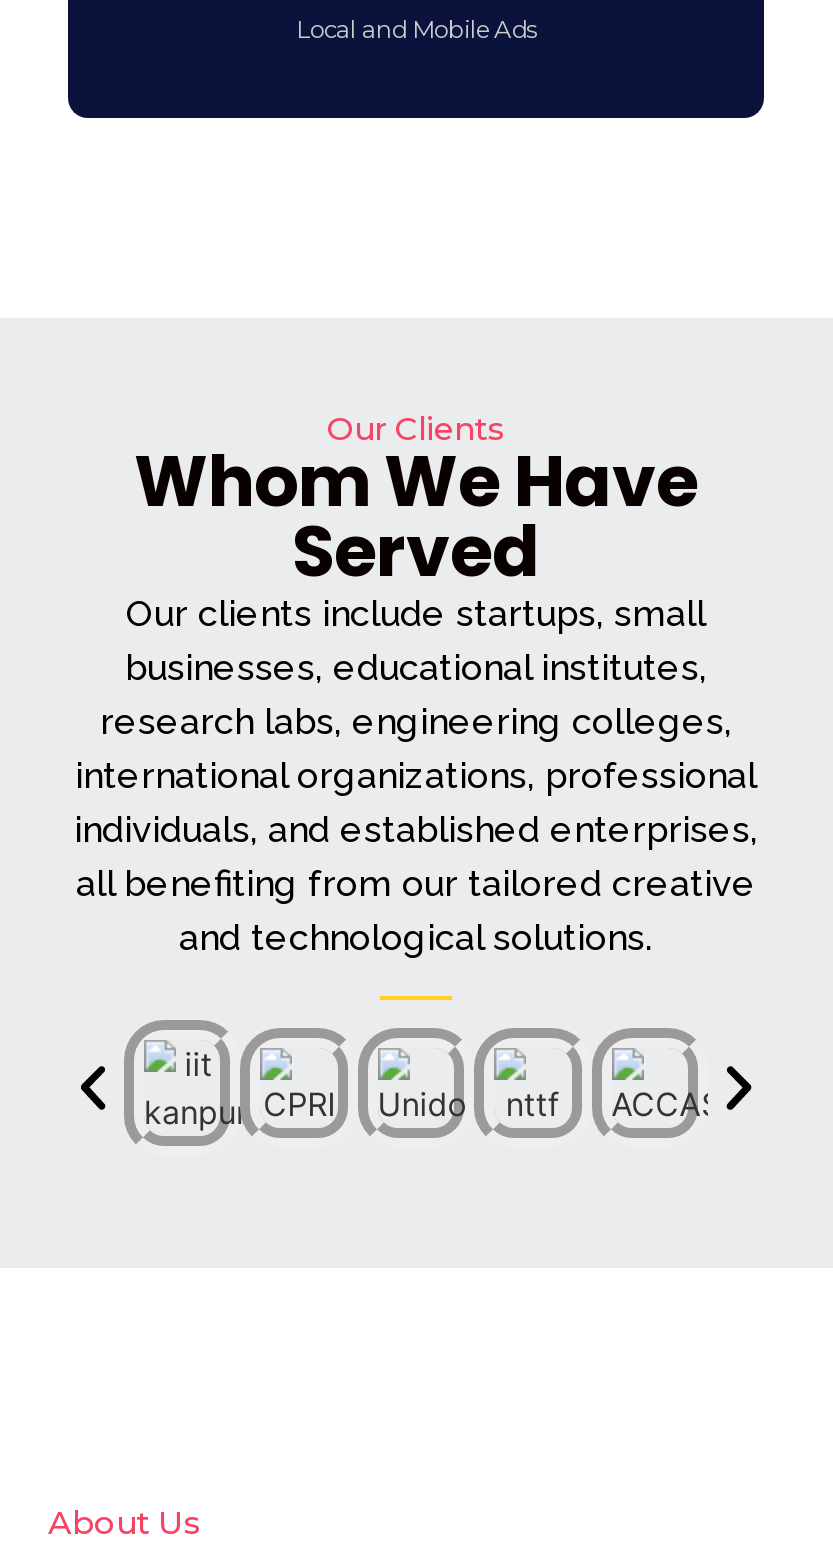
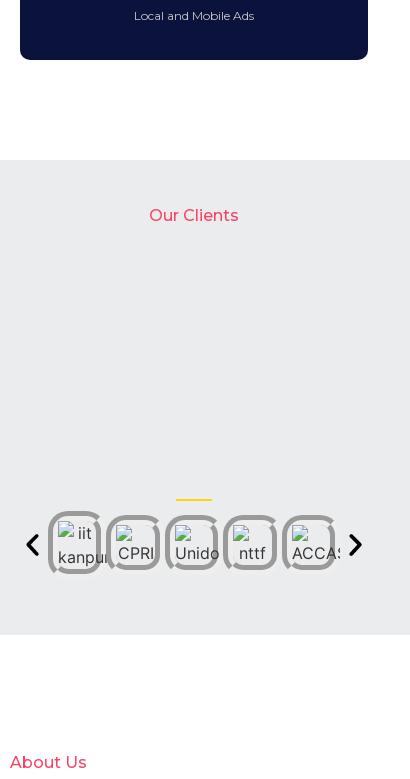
[74,432,758,958] Whom We Have | Served | Our clients include startups, small | businesses, educational institutes, | research labs, engineering colleges, | international organizations, professional | individuals, and established enterprises, | all benefiting from our tailored creative | and technological solutions. -> none

